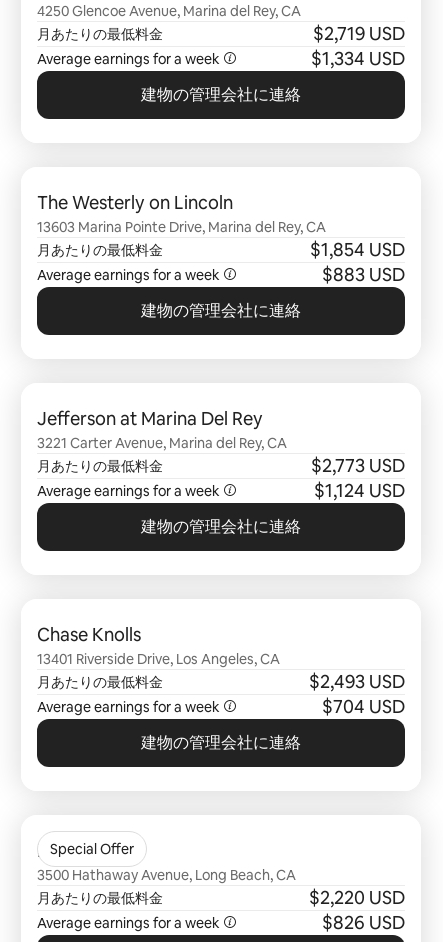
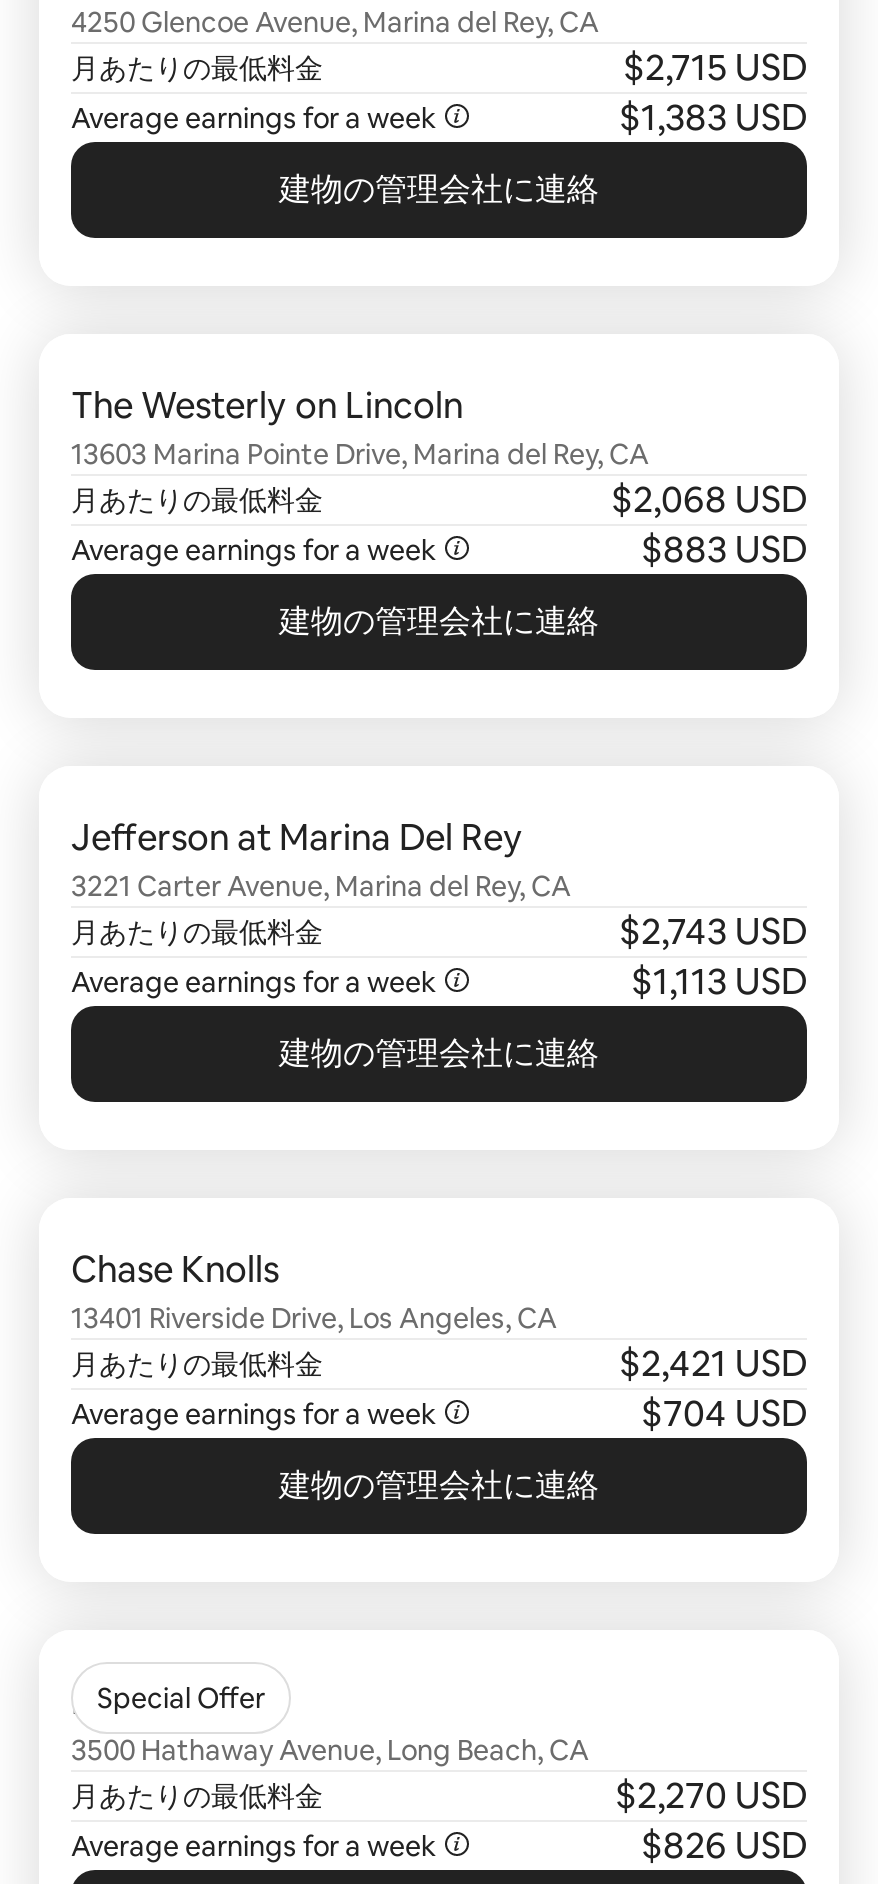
[313,22,405,45] $2,719 USD -> [623,44,807,90] $2,715 USD
[311,47,405,70] $1,334 USD -> [619,94,807,140] $1,383 USD
[310,238,405,261] $1,854 USD -> [611,476,807,522] $2,068 USD
[311,454,405,477] $2,773 USD -> [619,908,807,954] $2,743 USD
[314,479,405,502] $1,124 USD -> [631,958,807,1004] $1,113 USD
[309,670,405,693] $2,493 USD -> [619,1340,807,1386] $2,421 USD
[309,886,405,909] $2,220 USD -> [615,1772,807,1818] $2,270 USD

